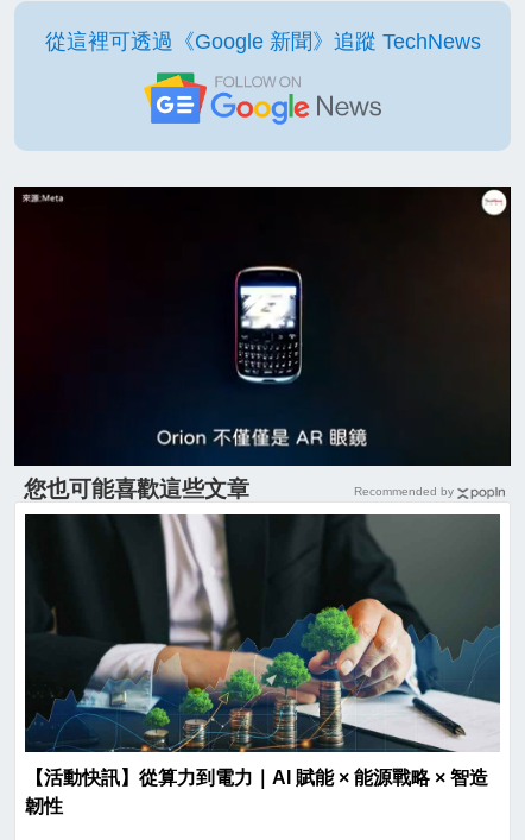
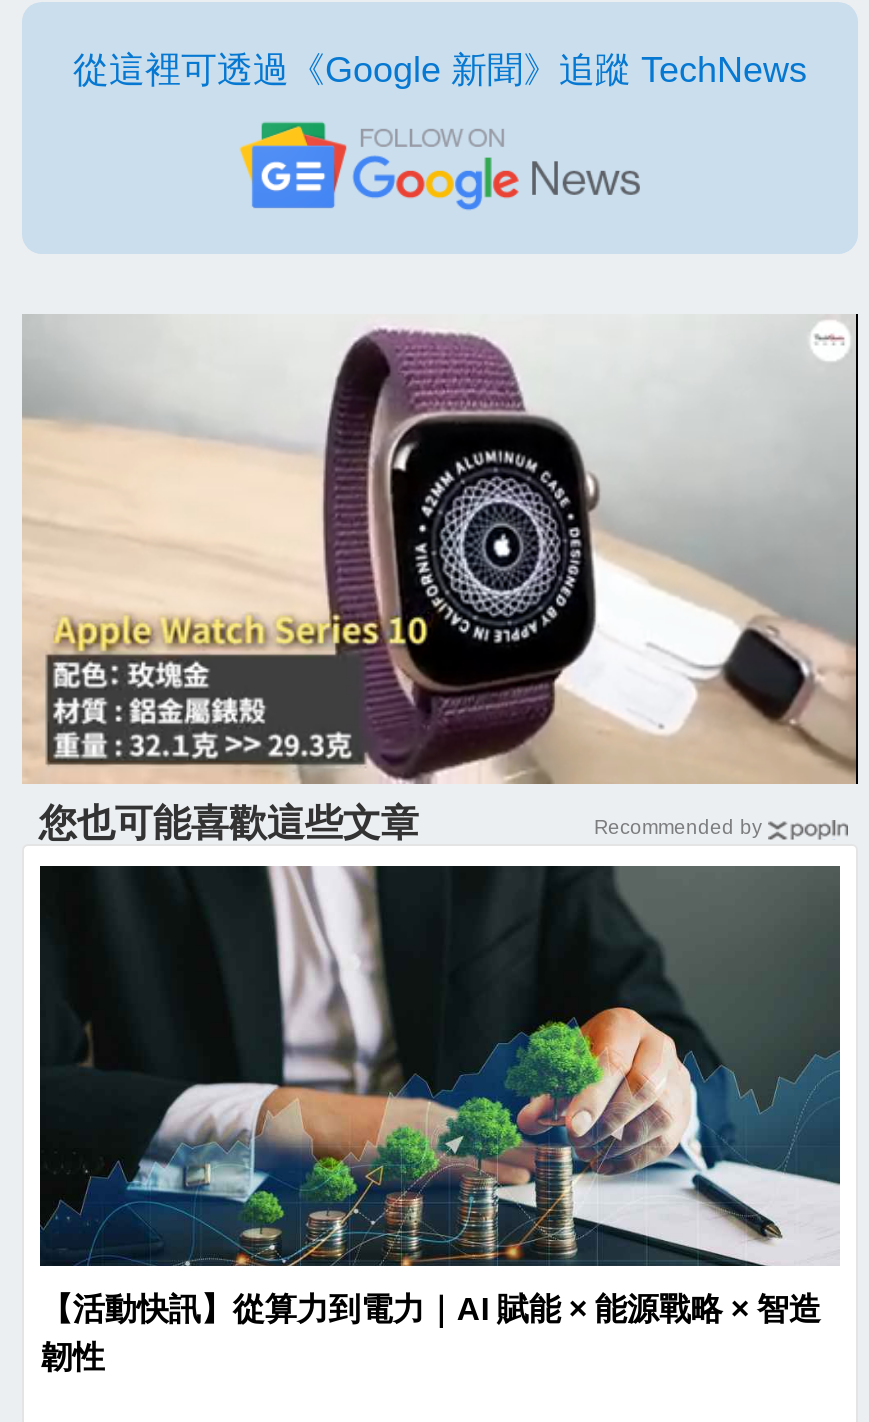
[13,185,511,467] [image] -> [22,314,858,786] [image]

